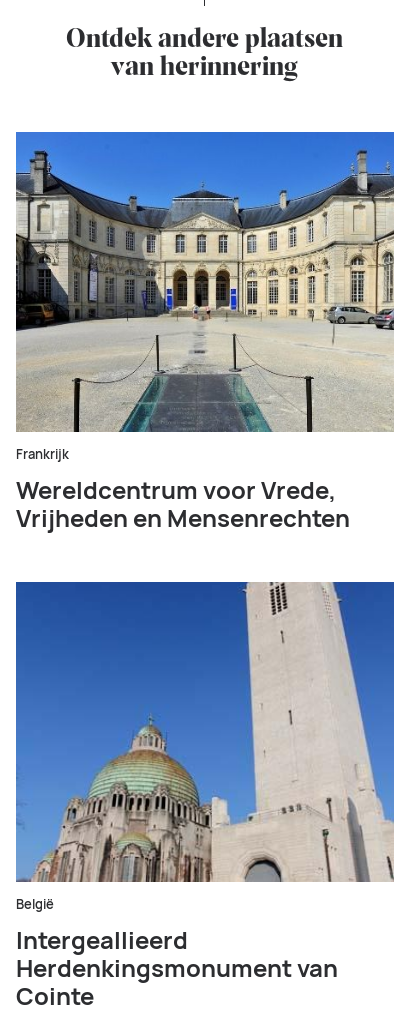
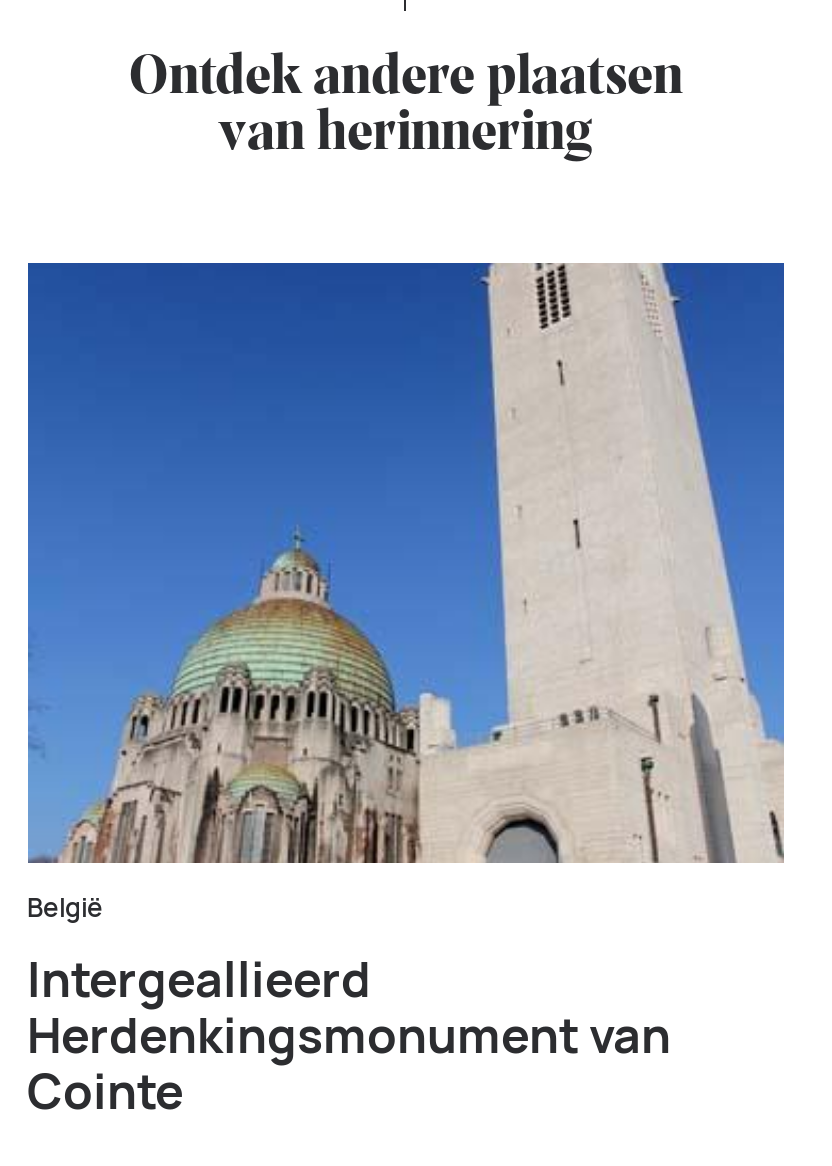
[15,131,395,534] [image] | Frankrijk | Wereldcentrum voor Vrede, | Vrijheden en Mensenrechten -> none

